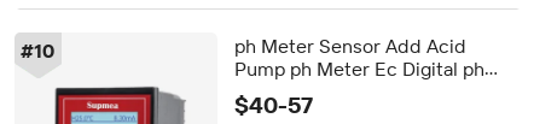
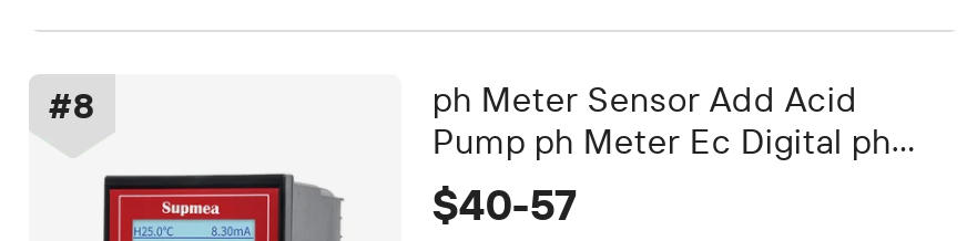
[21,39,55,62] #10 -> [49,86,95,128] #8

